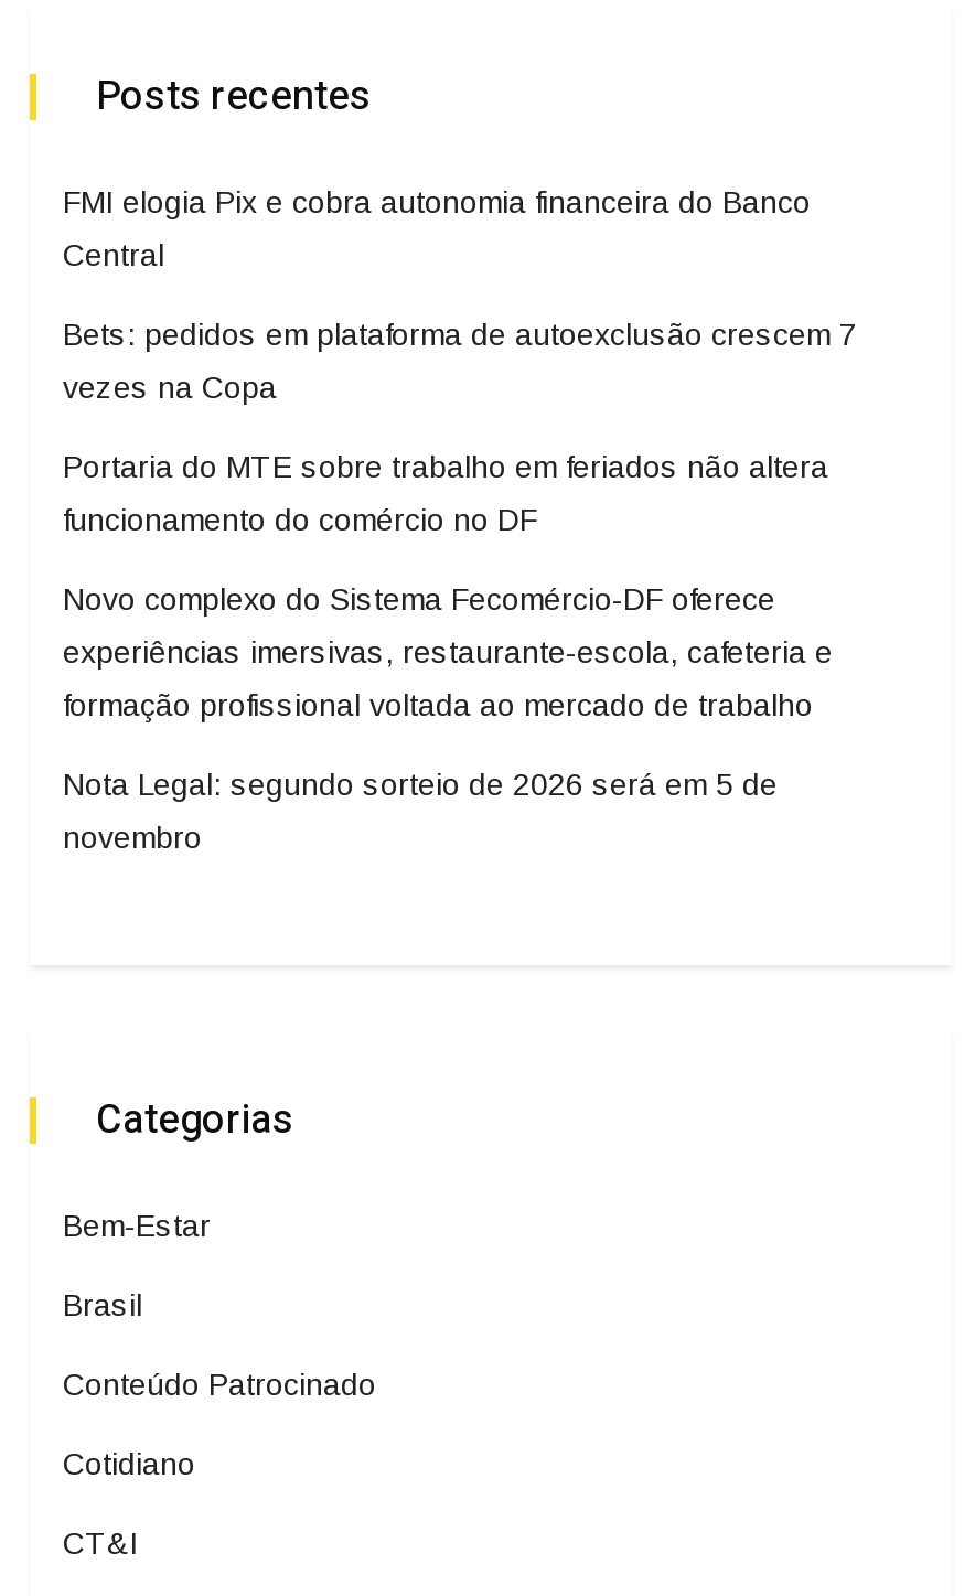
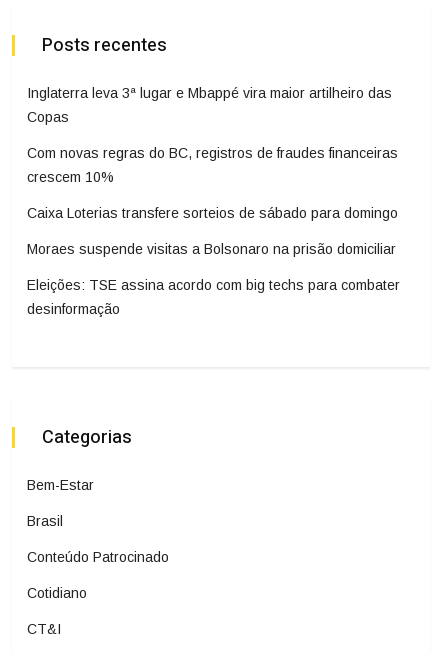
[63,185,857,856] FMI elogia Pix e cobra autonomia financeira do Banco | Central | Bets: pedidos em plataforma de autoexclusão crescem 7 | vezes na Copa | Portaria do MTE sobre trabalho em feriados não altera | funcionamento do comércio no DF | Novo complexo do Sistema Fecomércio-DF oferece | experiências imersivas, restaurante-escola, cafeteria e | formação profissional voltada ao mercado de trabalho | Nota Legal: segundo sorteio de 2026 será em 5 de | novembro -> [27,85,400,317] Inglaterra leva 3ª lugar e Mbappé vira maior artilheiro das | Copas | Com novas regras do BC, registros de fraudes financeiras | crescem 10% | Caixa Loterias transfere sorteios de sábado para domingo | Moraes suspende visitas a Bolsonaro na prisão domiciliar | Eleições: TSE assina acordo com big techs para combater | desinformação

